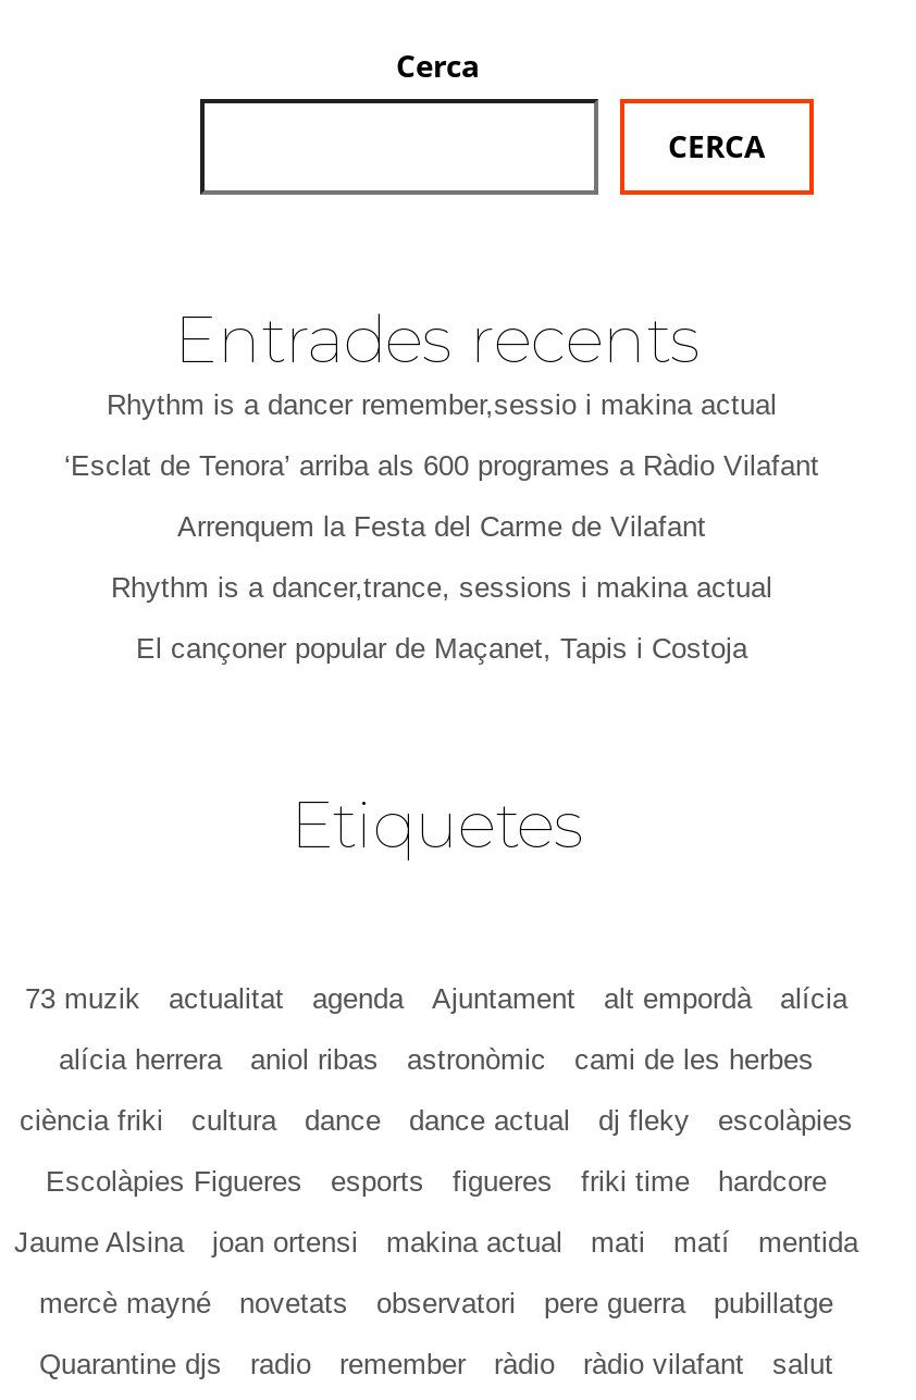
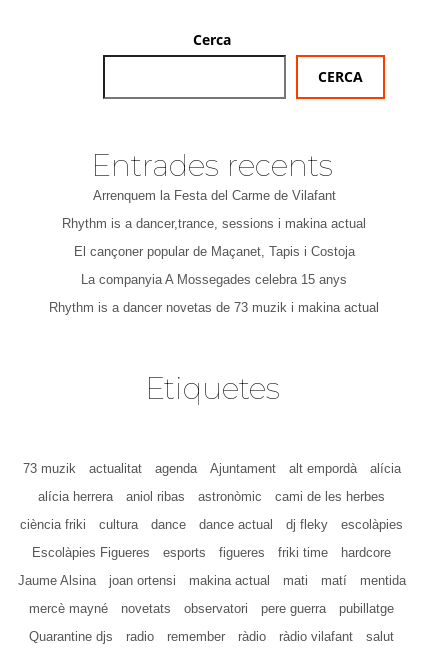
[64,389,819,483] Rhythm is a dancer remember,sessio i makina actual | ‘Esclat de Tenora’ arriba als 600 programes a Ràdio Vilafant -> none
moved [111,511,772,666] -> [62,188,366,259]: Arrenquem la Festa del Carme de Vilafant | Rhythm is a dancer,trance, sessions i makina actual | El cançoner popular de Maçanet, Tapis i Costoja
none -> [49,272,379,315] La companyia A Mossegades celebra 15 anys | Rhythm is a dancer novetas de 73 muzik i makina actual

